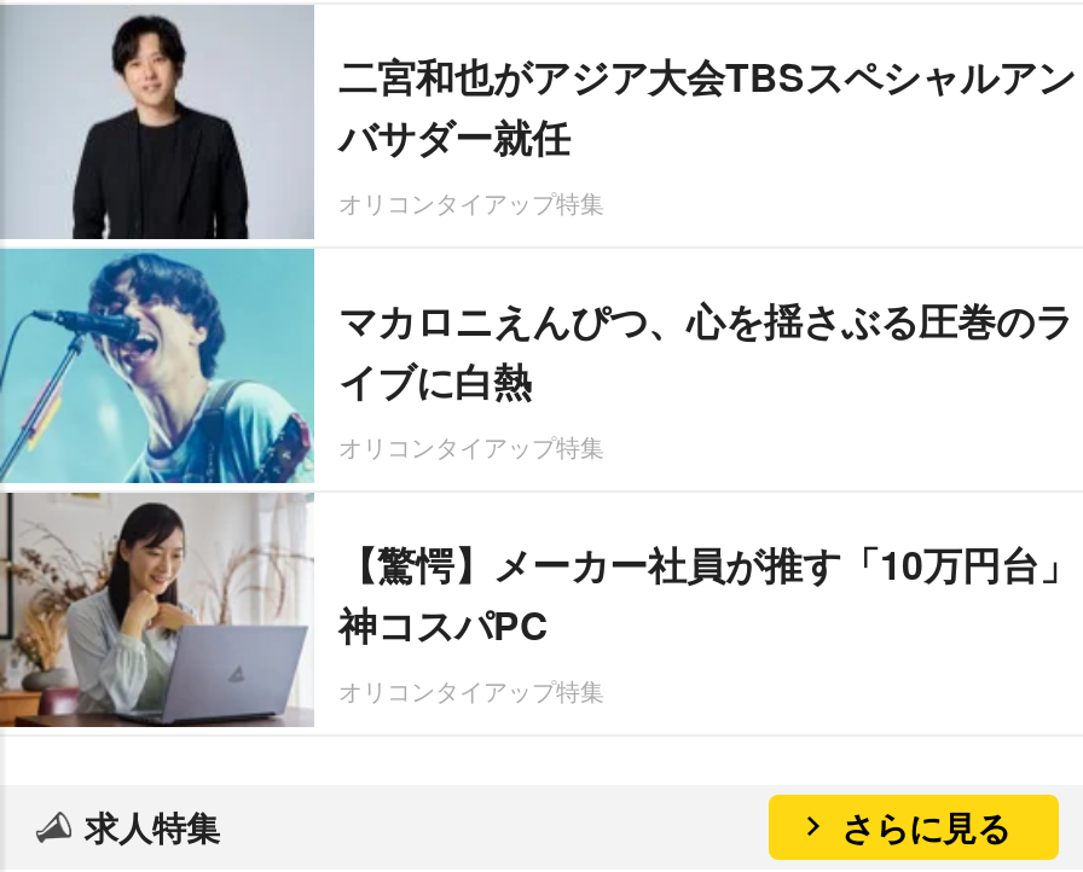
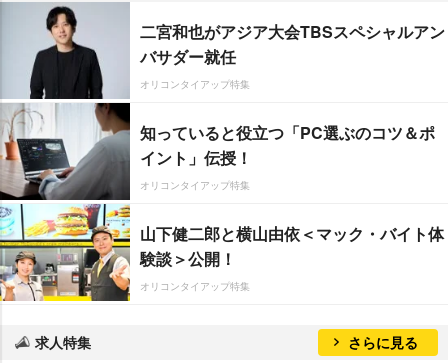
[7,246,1073,729] [image] | マカロニえんぴつ、心を揺さぶる圧巻のラ | イブに白熱 -> [3,102,435,302] [image] | 知っていると役立つ「PC選ぶのコツ＆ポ | イント」伝授！
[338,535,1078,651] 【驚愕】メーカー社員が推す「10万円台」 | 神コスパPC -> [140,222,444,270] 山下健二郎と横山由依＜マック・バイト体 | 験談＞公開！

